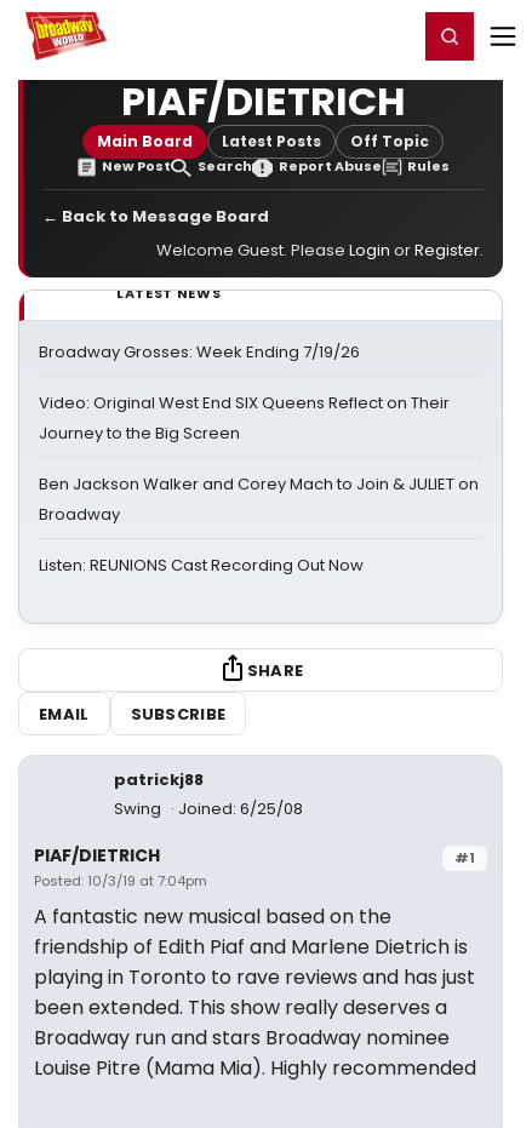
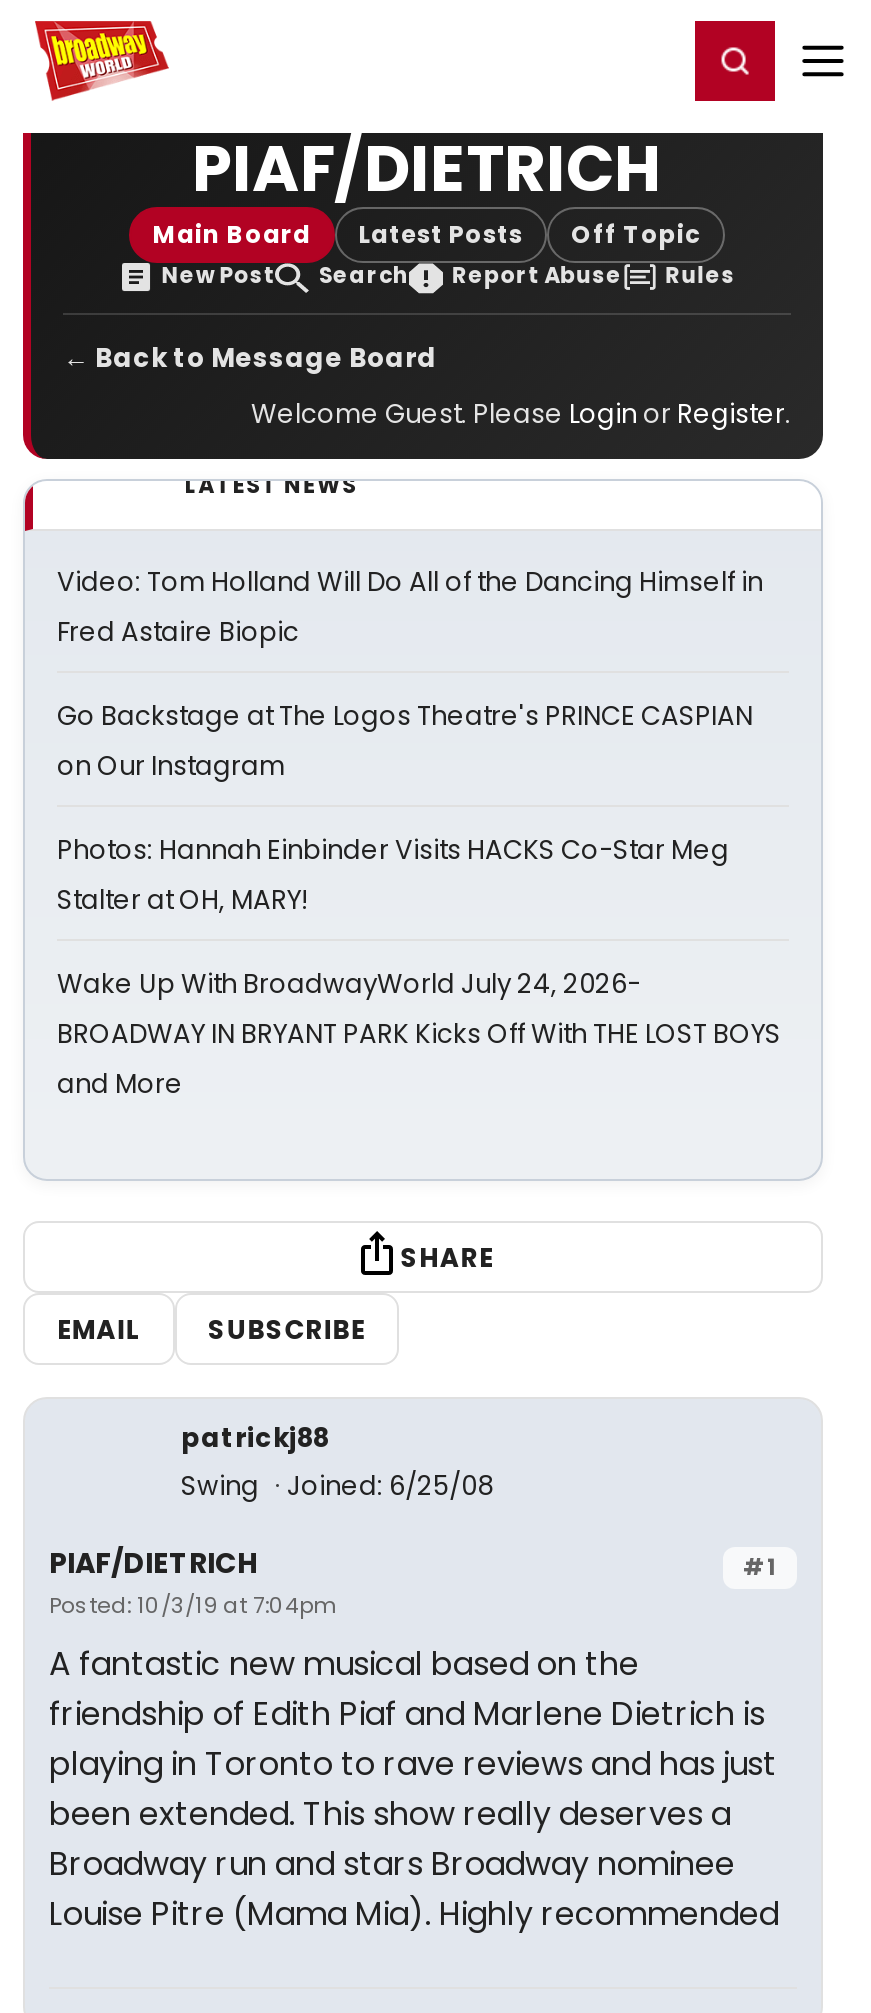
[39,340,360,363] Broadway Grosses: Week Ending 7/19/26 -> [57,563,763,651] Video: Tom Holland Will Do All of the Dancing Himself in | Fred Astaire Biopic
[39,391,450,445] Video: Original West End SIX Queens Reflect on Their | Journey to the Big Screen -> [57,697,753,785] Go Backstage at The Logos Theatre's PRINCE CASPIAN | on Our Instagram
[39,473,479,526] Ben Jackson Walker and Corey Mach to Join & JULIET on | Broadway -> [57,831,729,919] Photos: Hannah Einbinder Visits HACKS Co-Star Meg | Stalter at OH, MARY!
[39,554,364,577] Listen: REUNIONS Cast Recording Out Now -> [57,965,781,1103] Wake Up With BroadwayWorld July 24, 2026- | BROADWAY IN BRYANT PARK Kicks Off With THE LOST BOYS | and More

